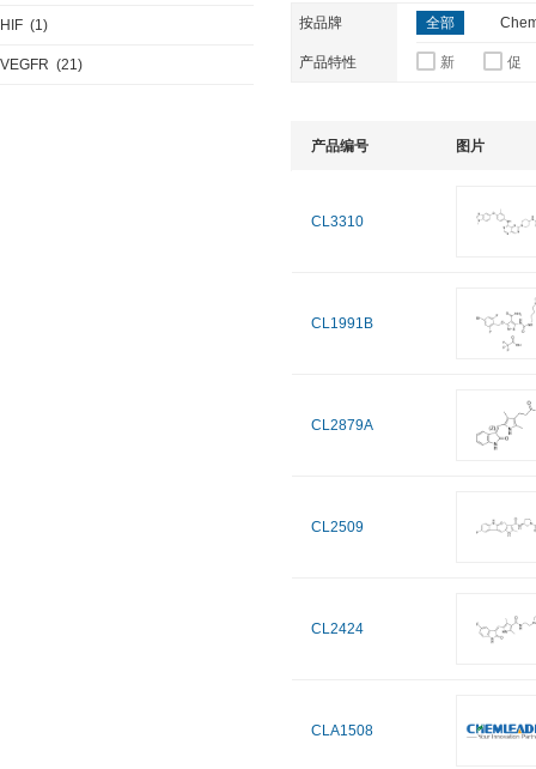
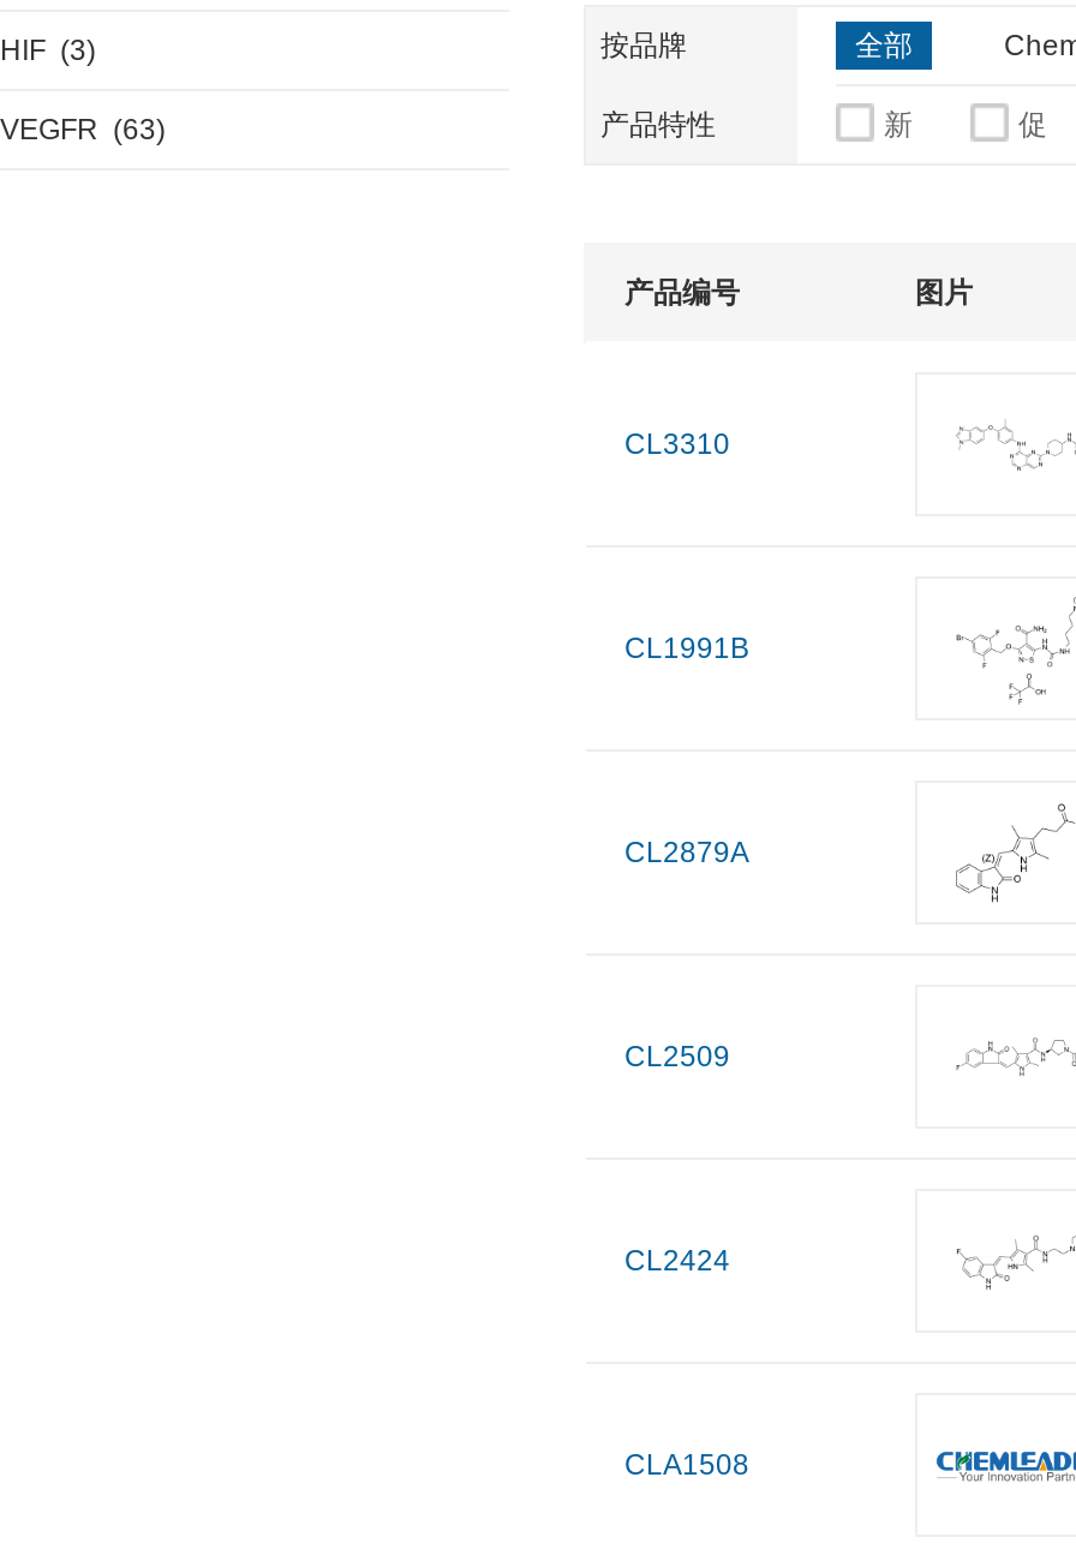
[0,17,48,34] HIF (1) -> [0,34,96,68] HIF (3)
[0,57,83,73] VEGFR (21) -> [0,113,166,147] VEGFR (63)

